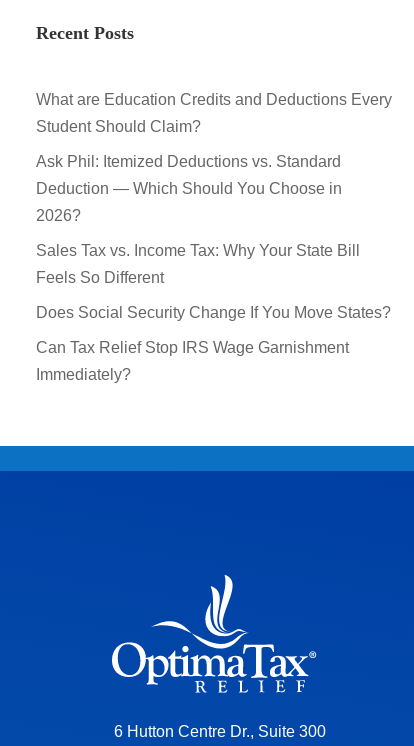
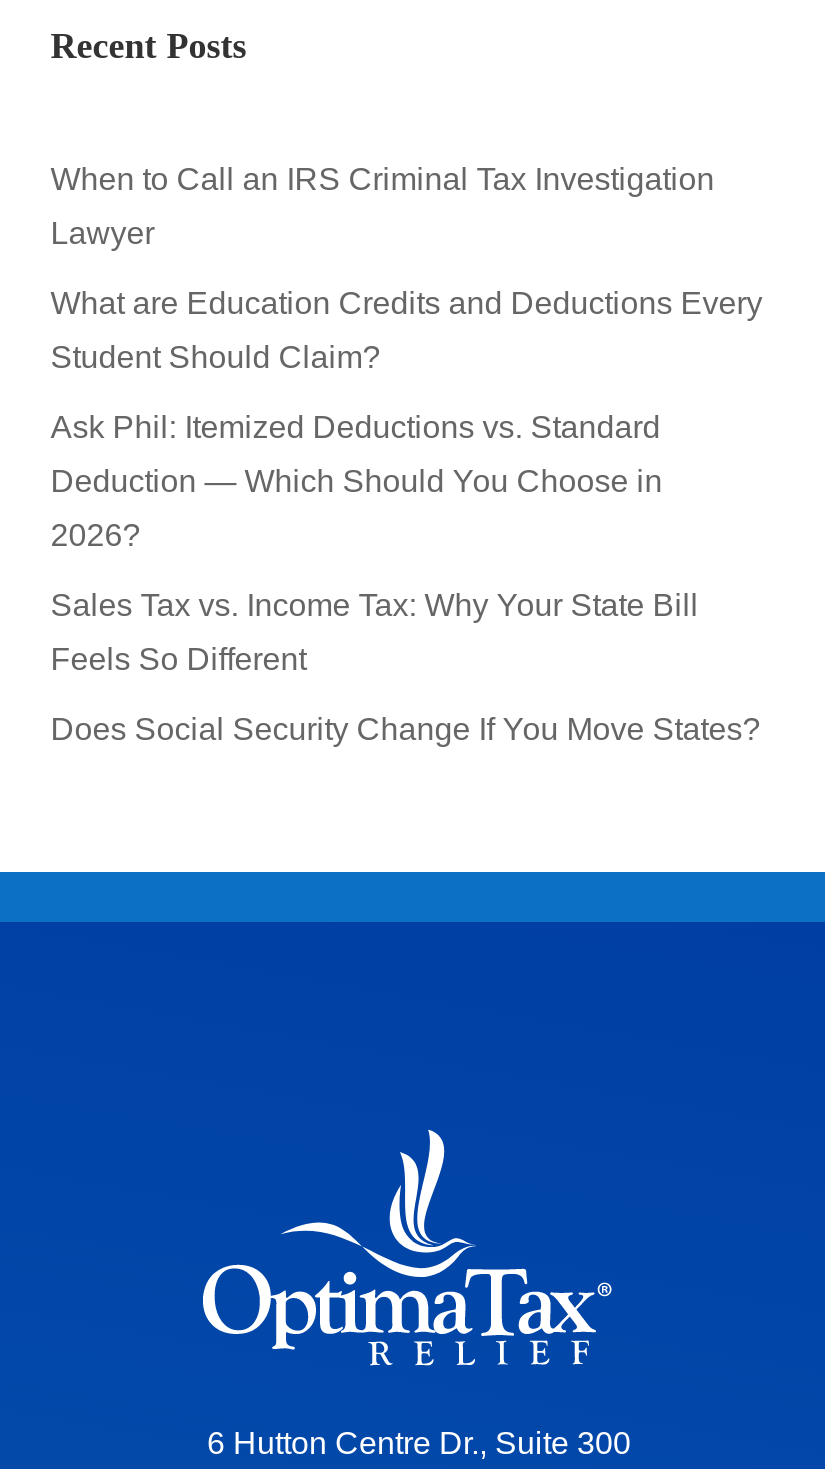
none -> [51,162,715,250] When to Call an IRS Criminal Tax Investigation | Lawyer
moved [36,91,392,321] -> [51,286,763,746]: What are Education Credits and Deductions Every | Student Should Claim? | Ask Phil: Itemized Deductions vs. Standard | Deduction — Which Should You Choose in | 2026? | Sales Tax vs. Income Tax: Why Your State Bill | Feels So Different | Does Social Security Change If You Move States?
[36,339,349,383] Can Tax Relief Stop IRS Wage Garnishment | Immediately? -> none

